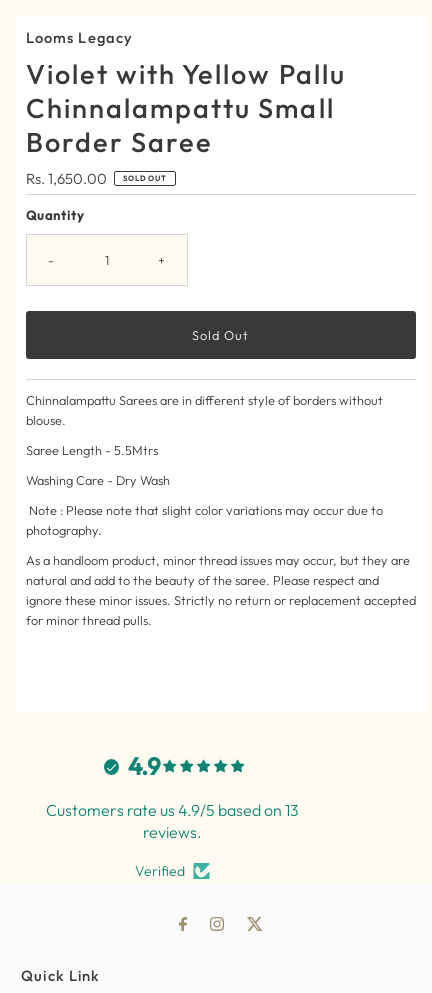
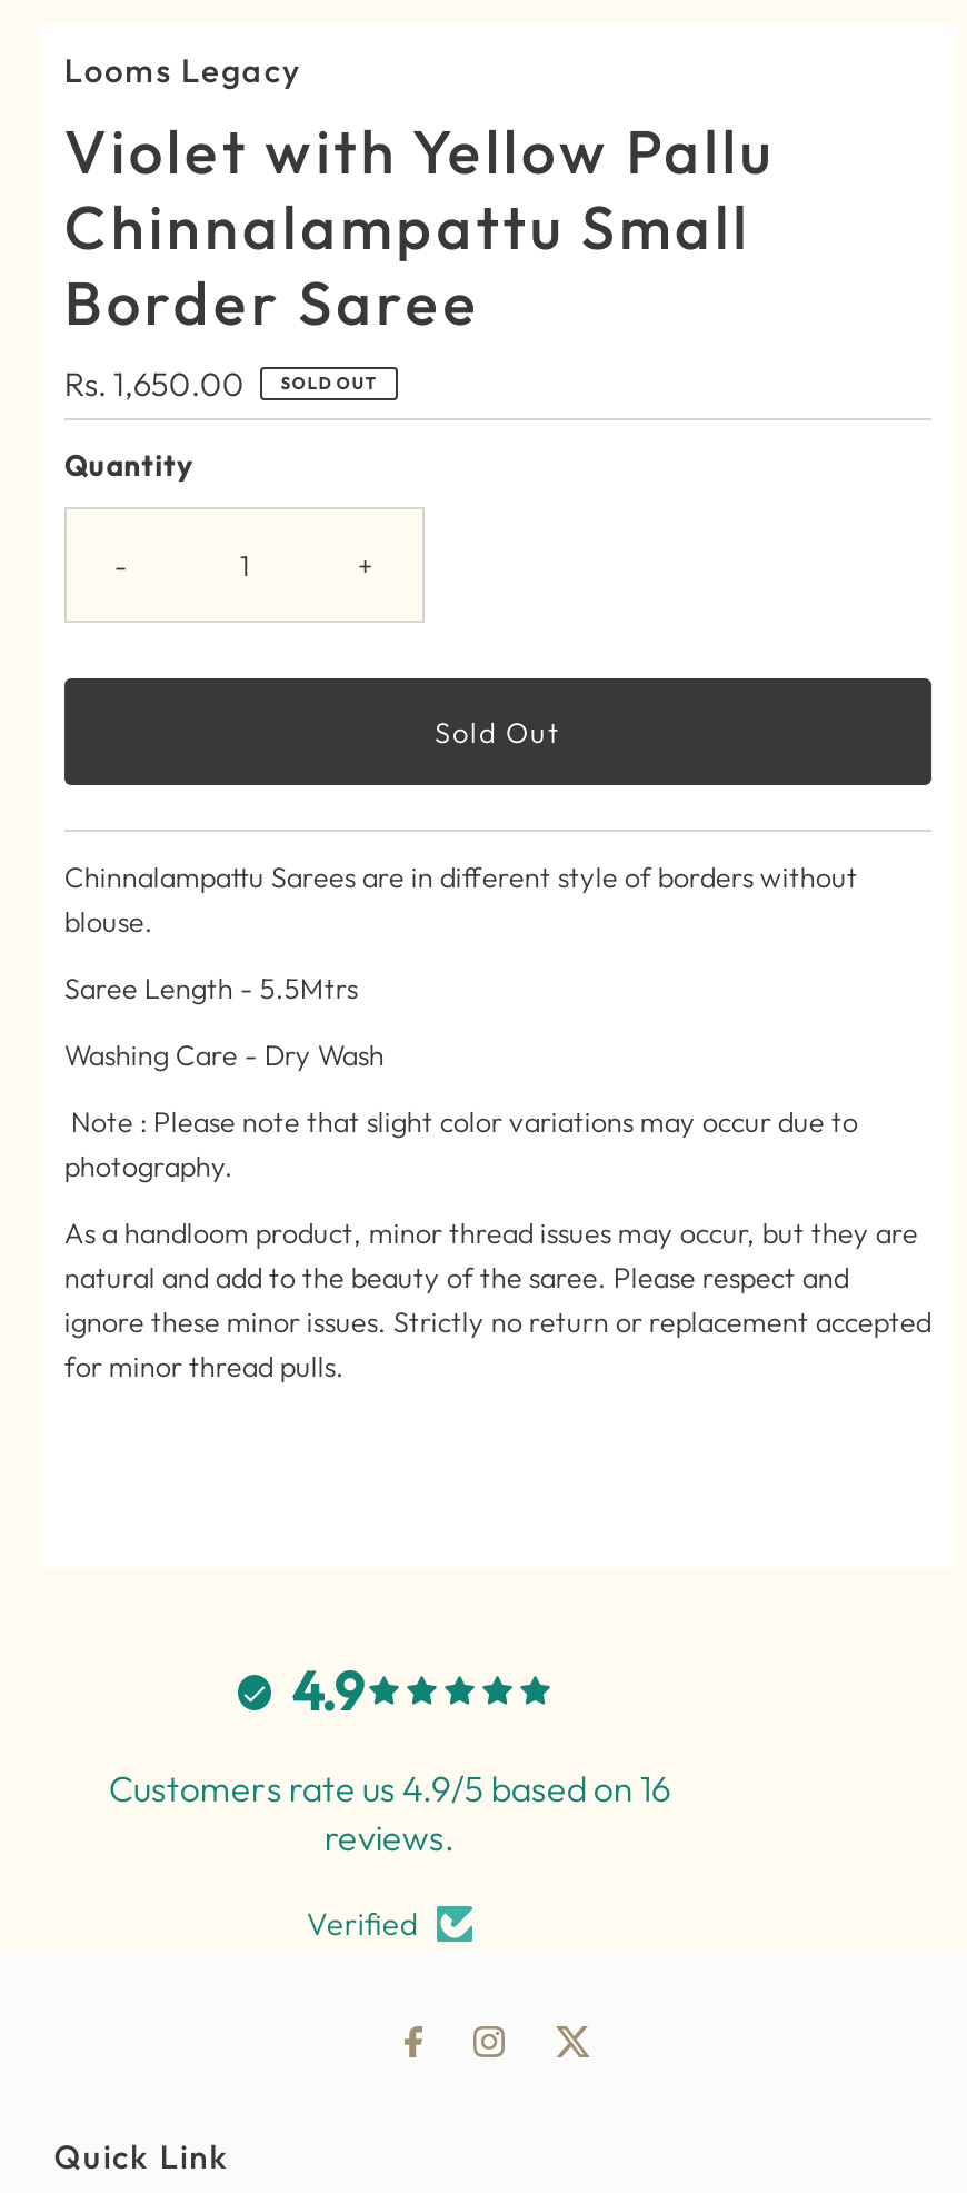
[46,800,299,820] Customers rate us 4.9/5 based on 13 -> [108,1765,671,1810] Customers rate us 4.9/5 based on 16

